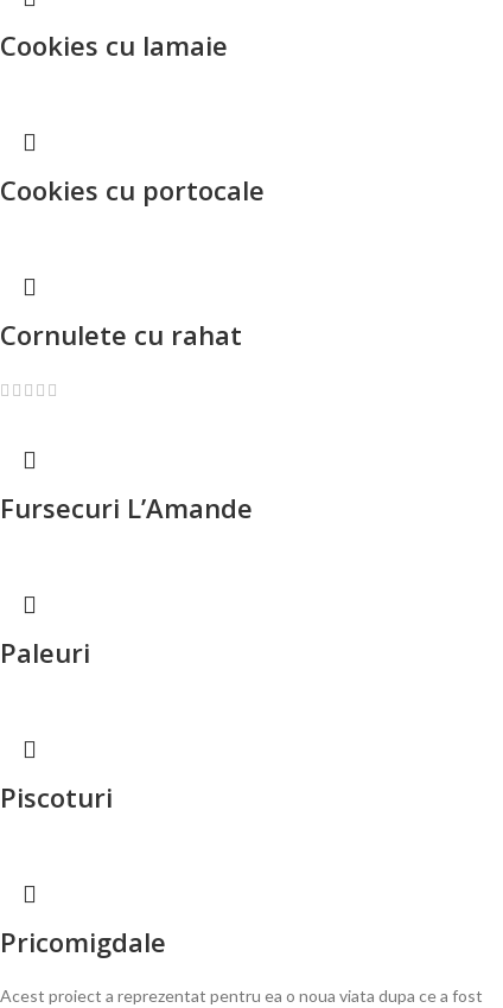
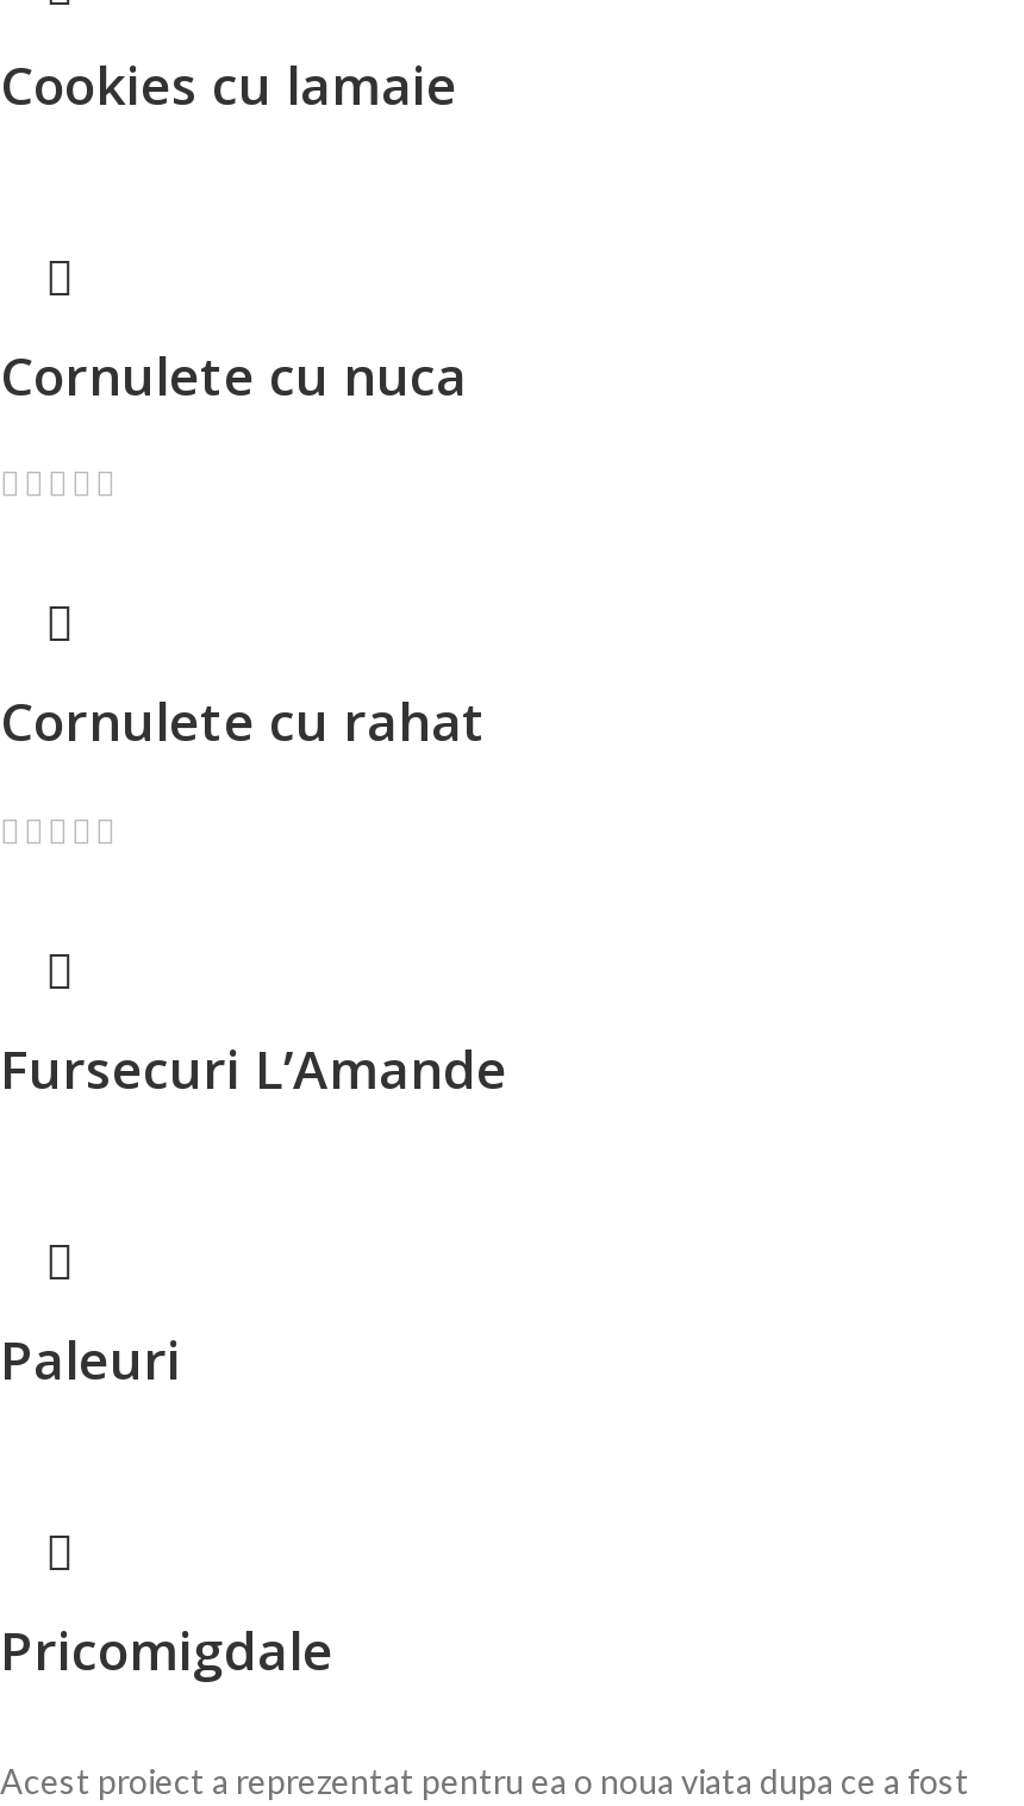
[0,172,265,208] Cookies cu portocale -> [0,338,467,409] Cornulete cu nuca
moved [0,317,253,670] -> [0,684,507,1393]: Cornulete cu rahat | Fursecuri L’Amande | Paleuri
[0,779,113,814] Piscoturi -> none

